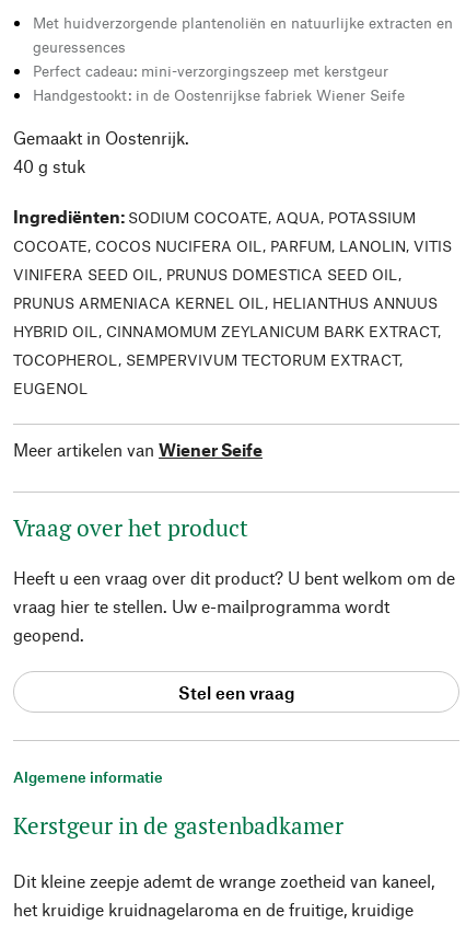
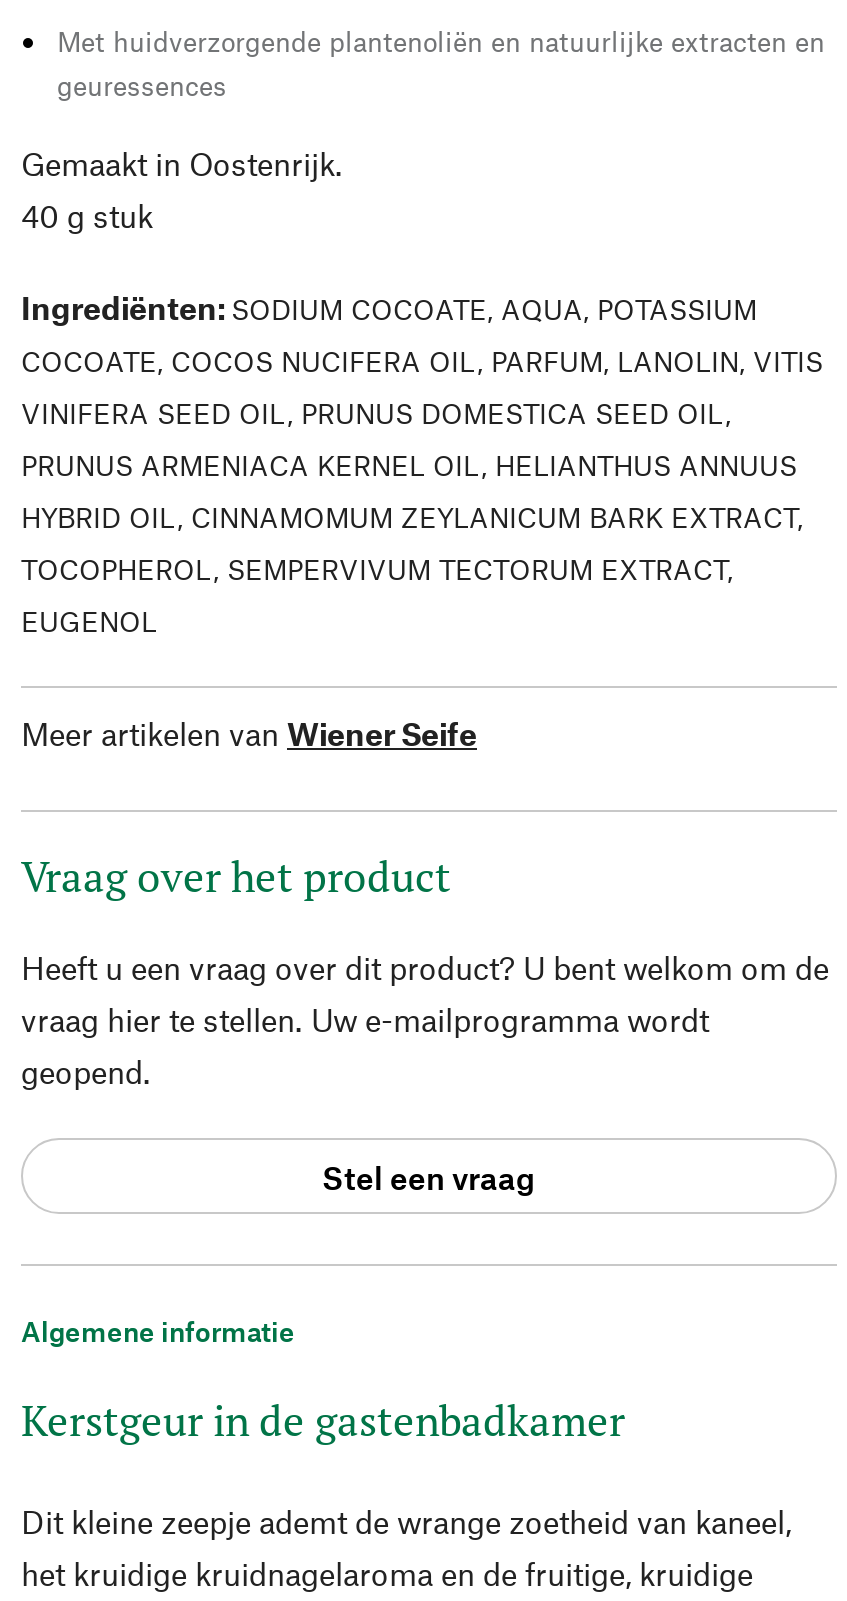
[33,61,405,104] Perfect cadeau: mini-verzorgingszeep met kerstgeur | Handgestookt: in de Oostenrijkse fabriek Wiener Seife -> none

